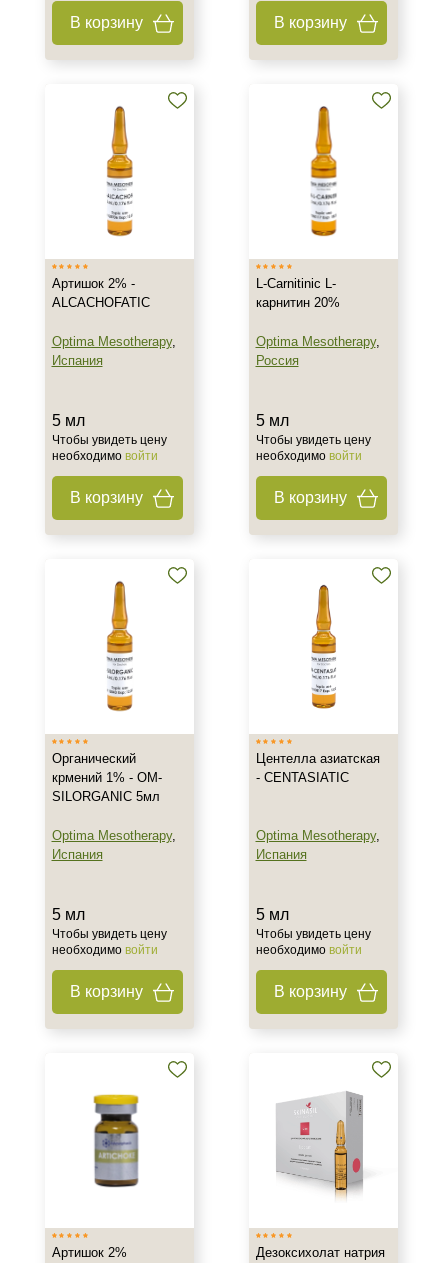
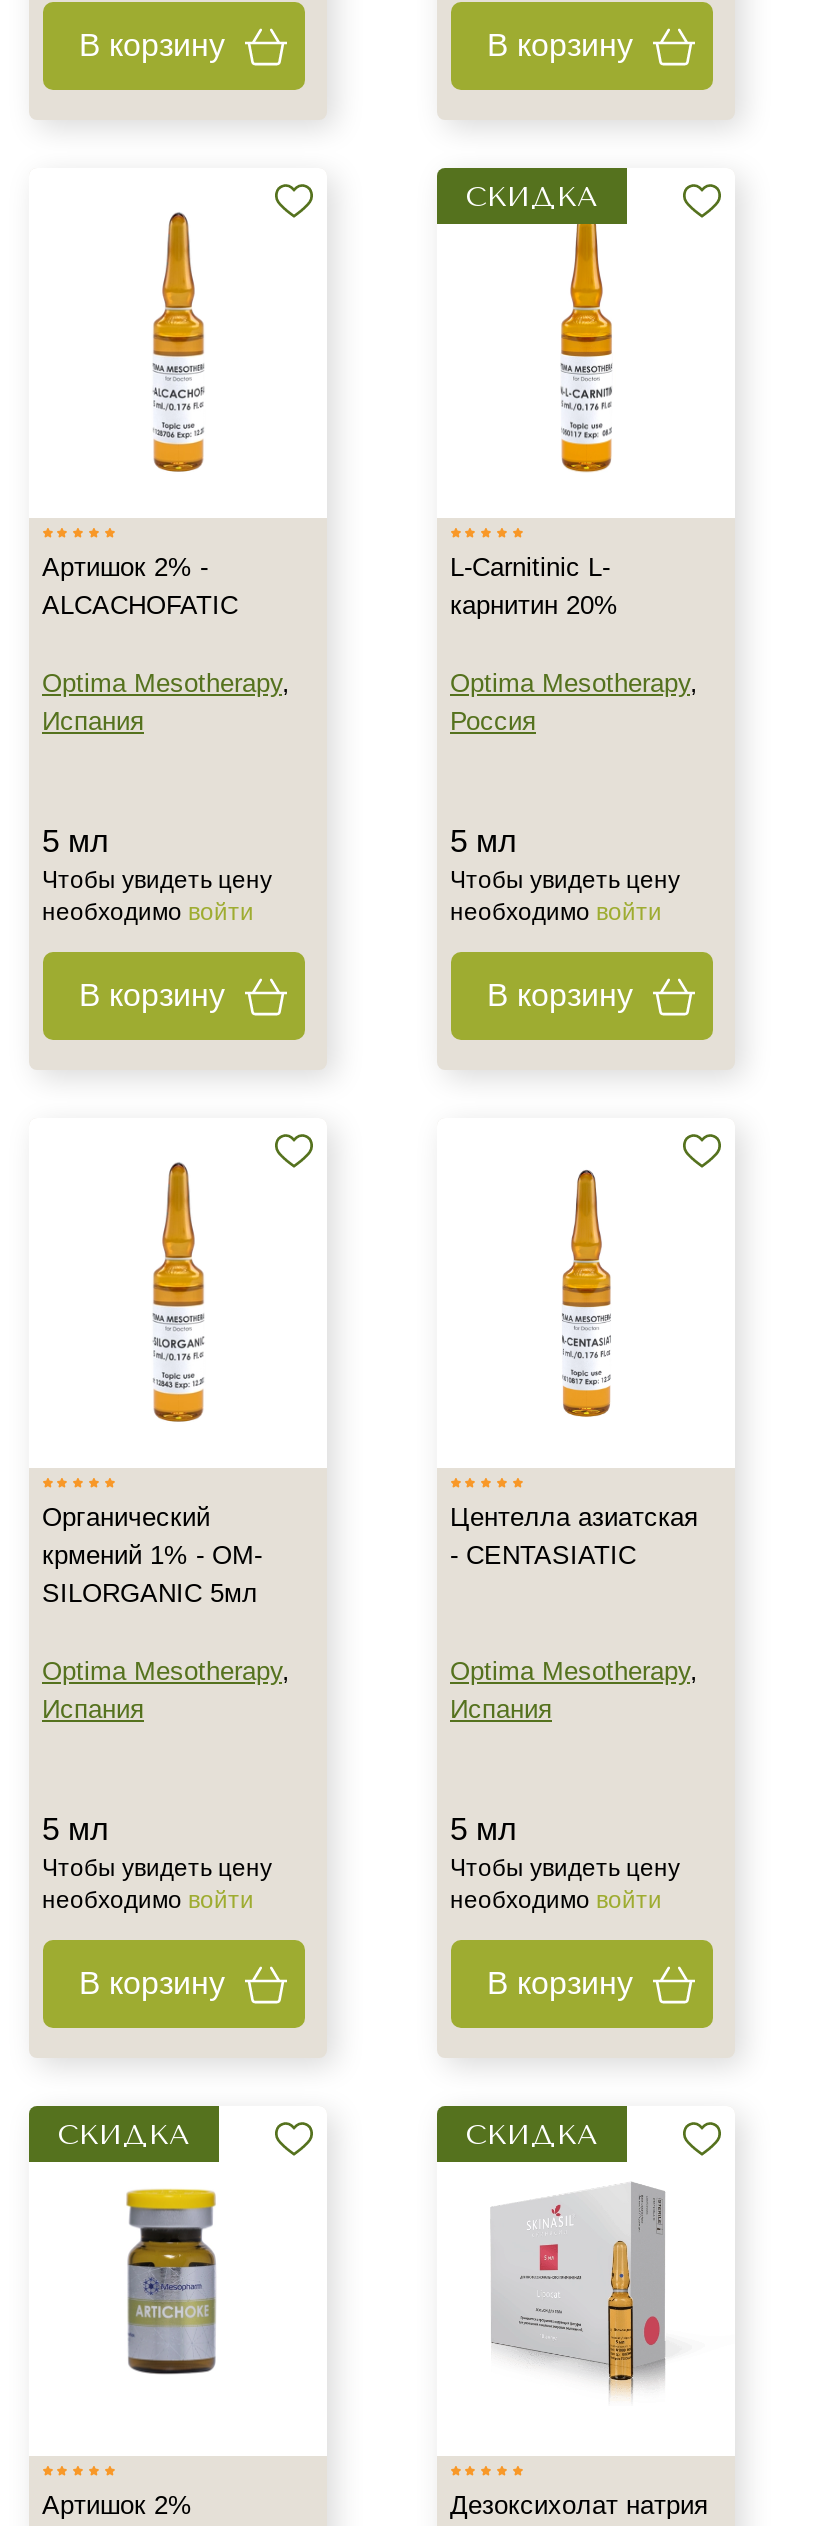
none -> [465,179,597,213] СКИДКА
none -> [57,2117,189,2151] СКИДКА
none -> [465,2117,597,2151] СКИДКА

